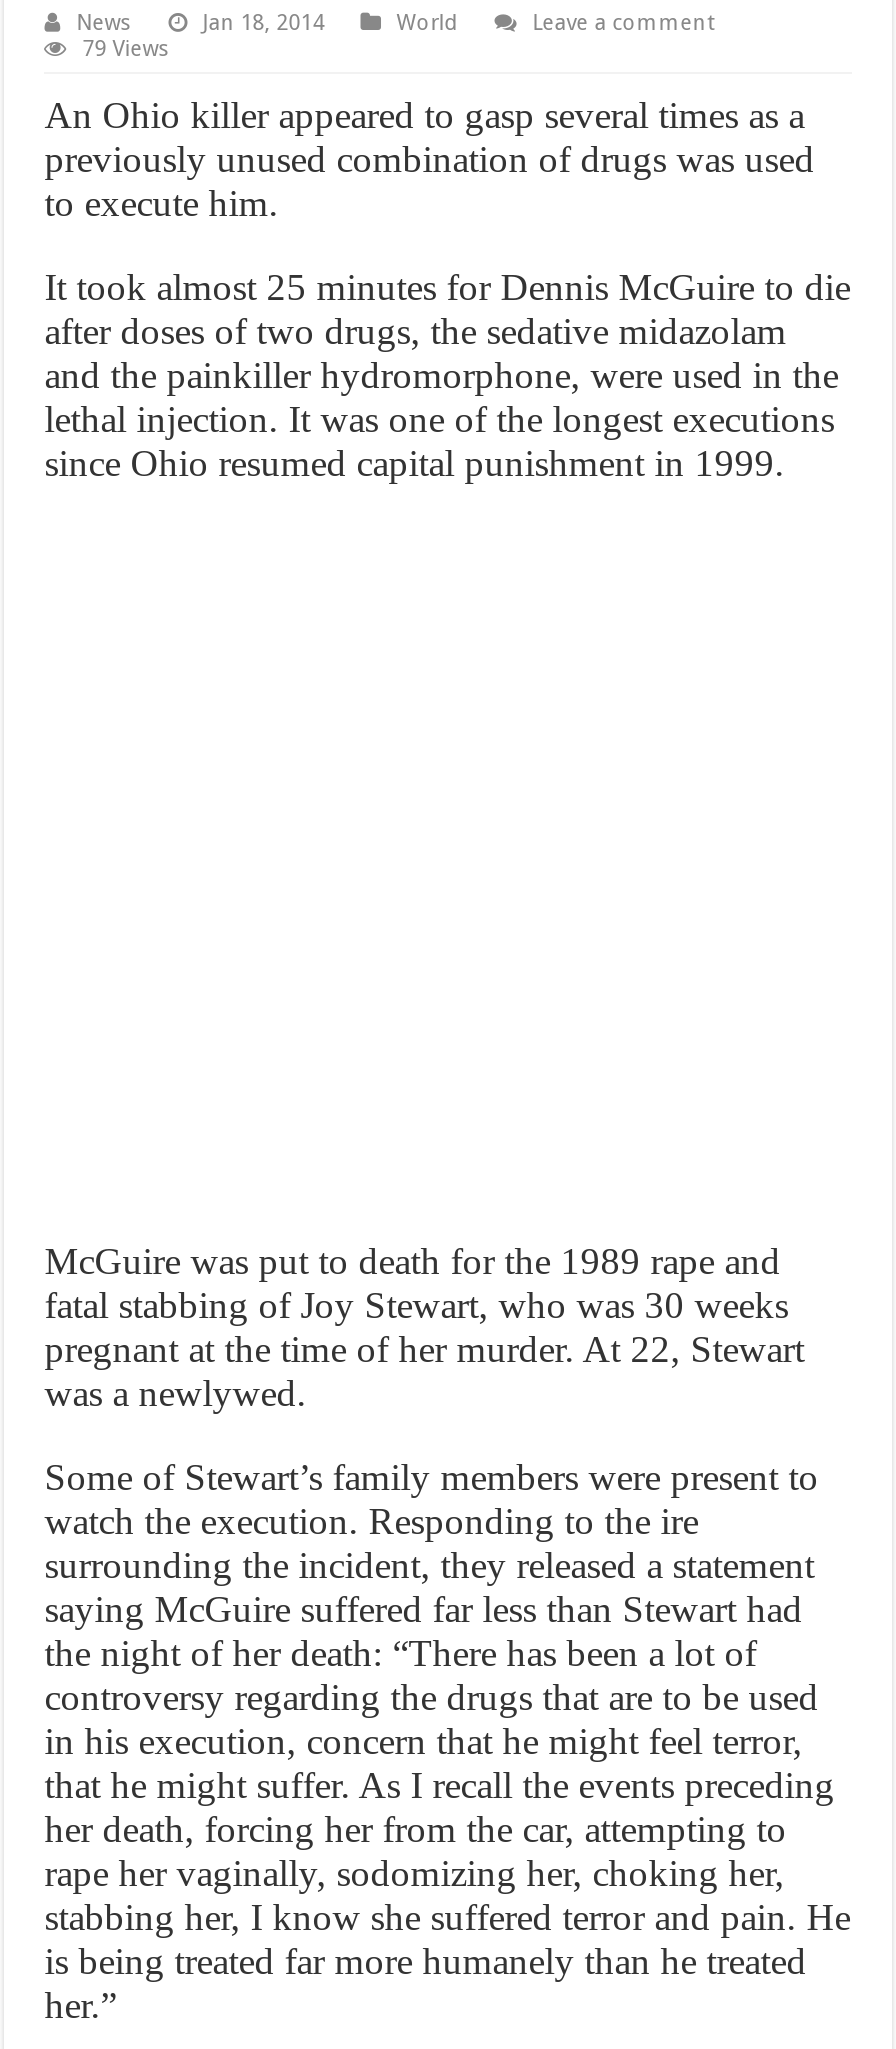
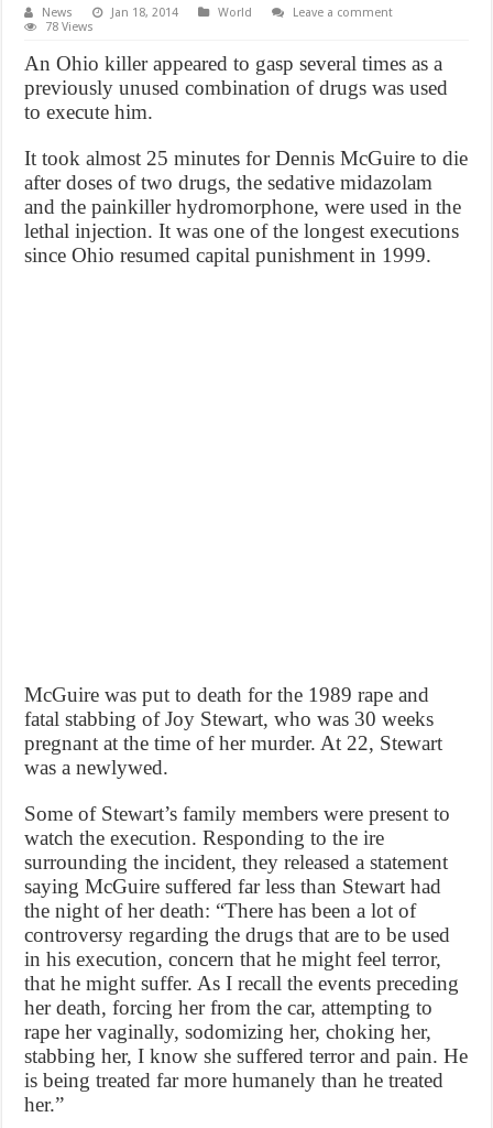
[82,36,170,62] 79 Views -> [45,20,94,34] 78 Views

